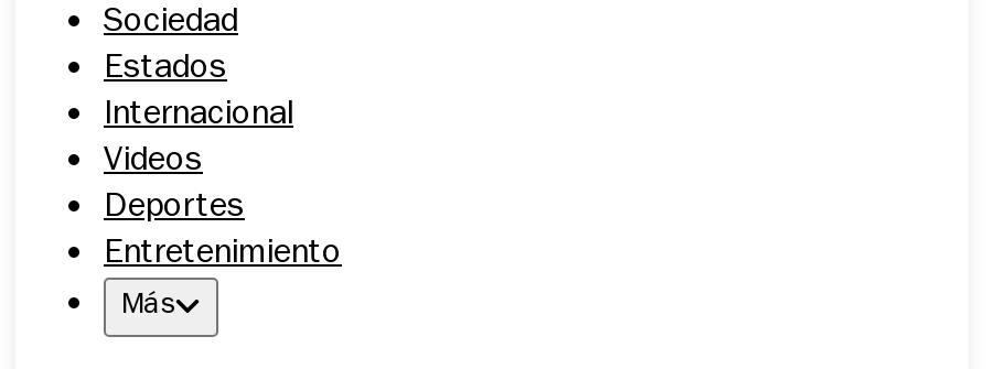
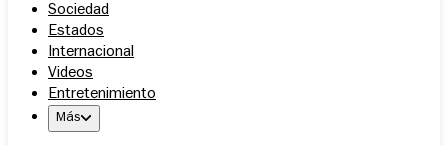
[104,192,245,227] Deportes -> none

